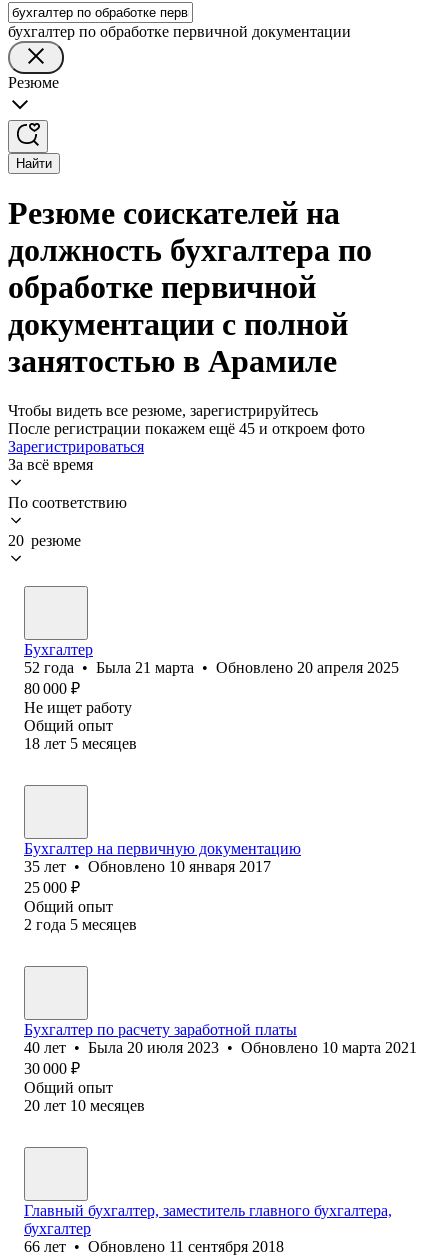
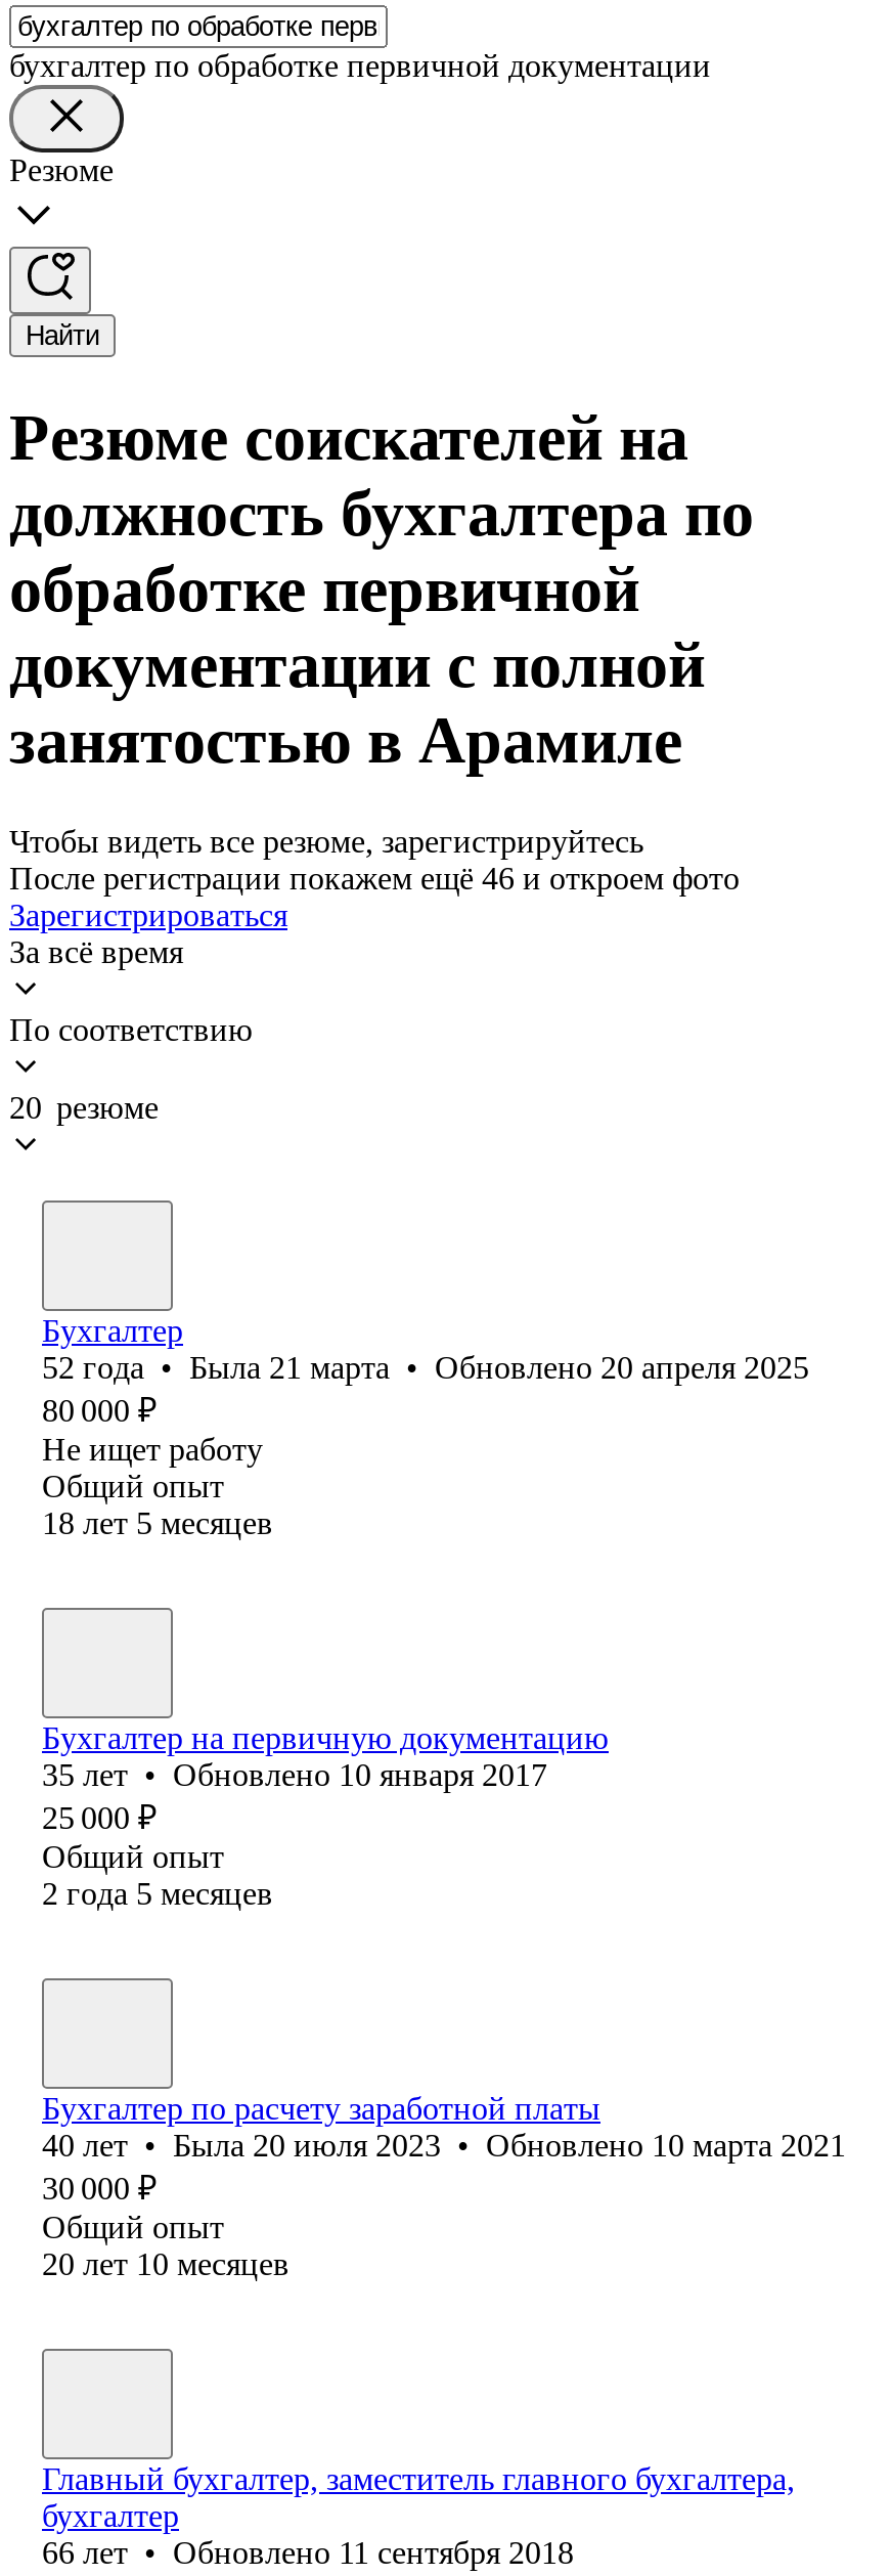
[8,420,365,437] После регистрации покажем ещё 45 и откроем фото -> [9,861,740,895] После регистрации покажем ещё 46 и откроем фото

